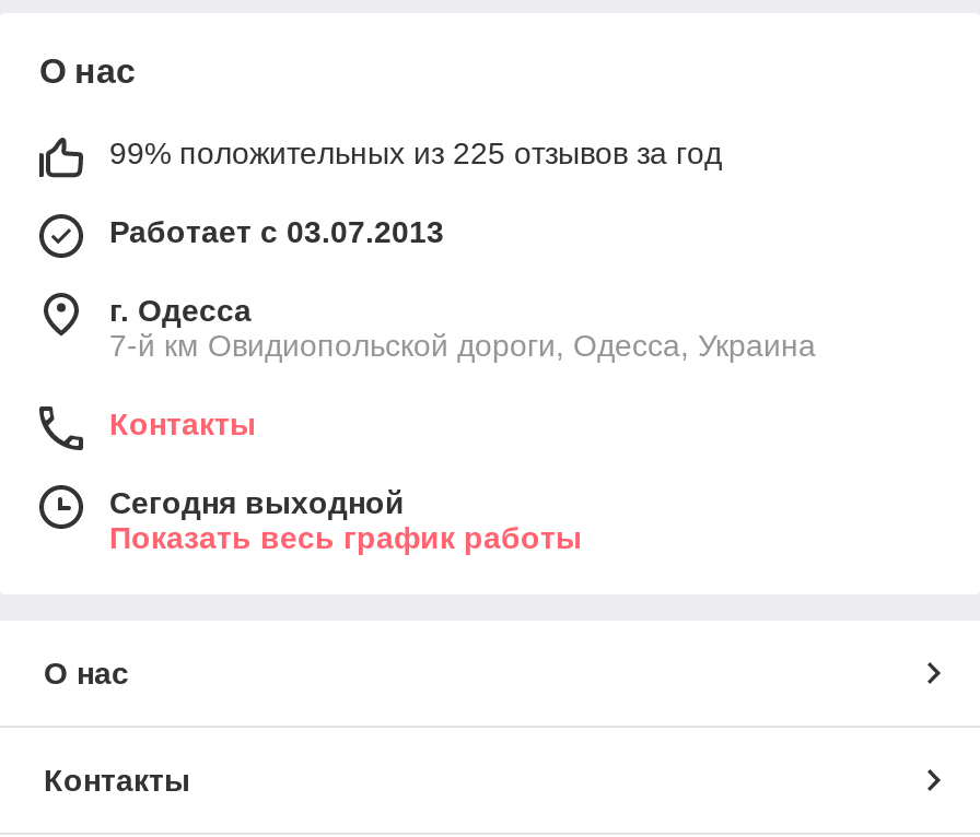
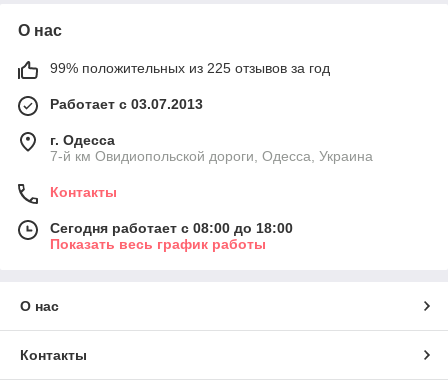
[109,484,405,519] Сегодня выходной -> [50,220,293,236] Сегодня работает с 08:00 до 18:00

